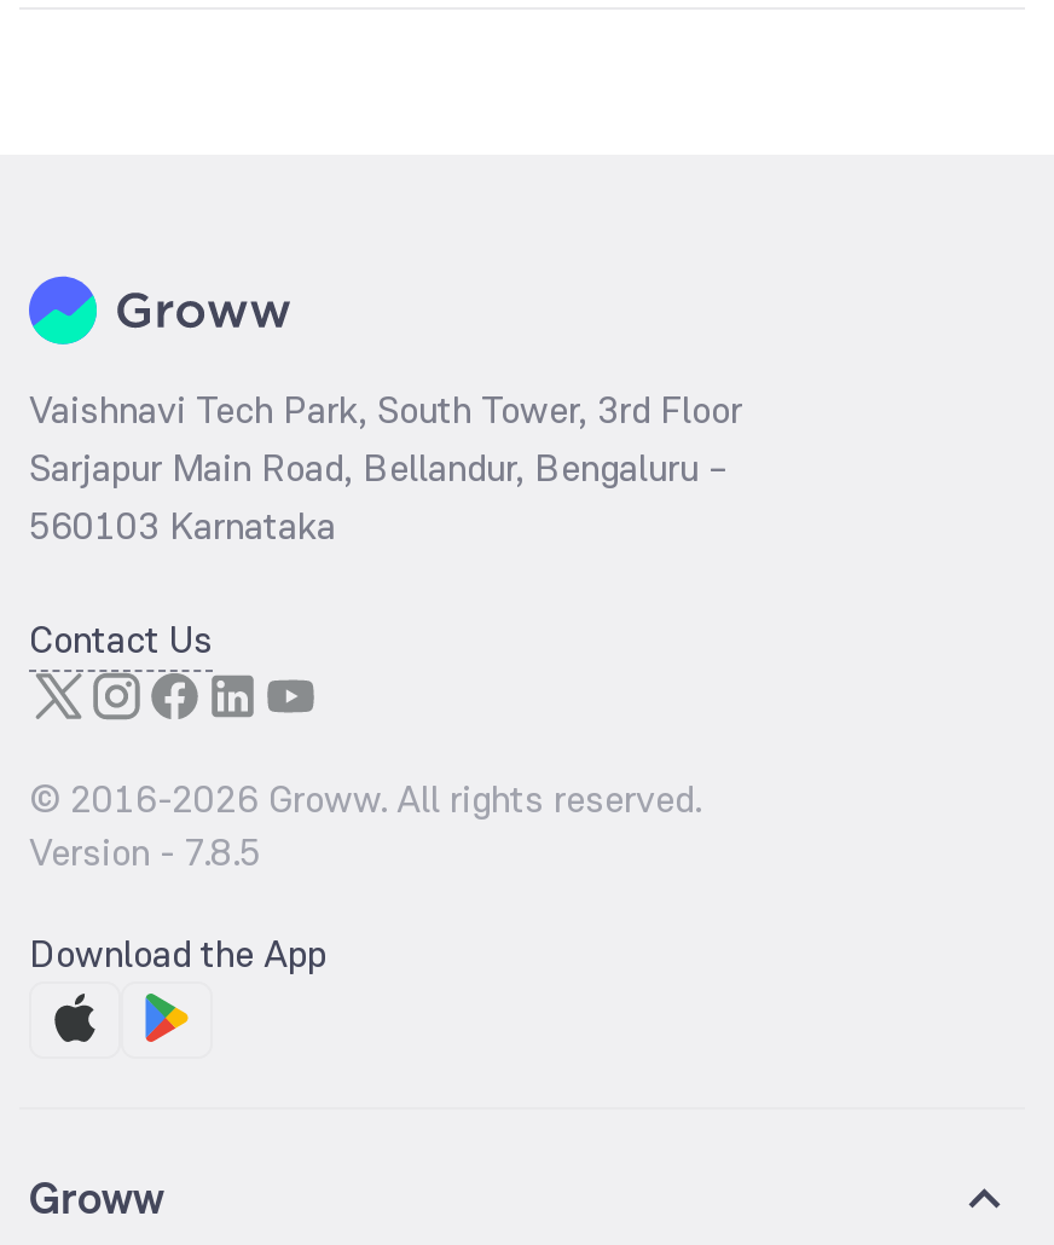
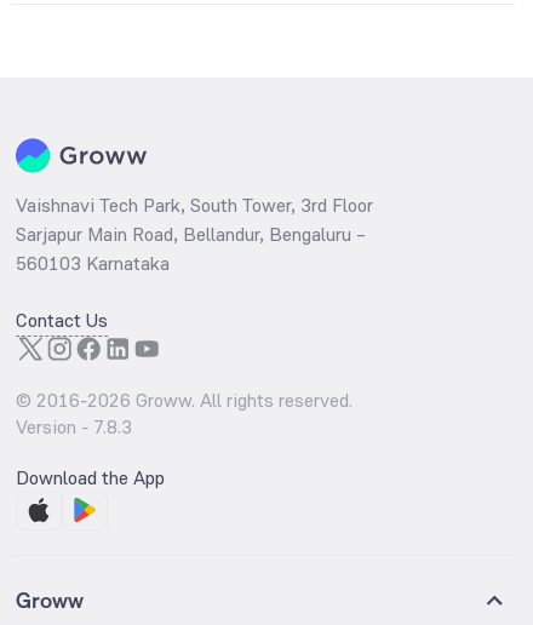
[29,827,261,878] Version - 7.8.5 -> [16,414,132,440] Version - 7.8.3

